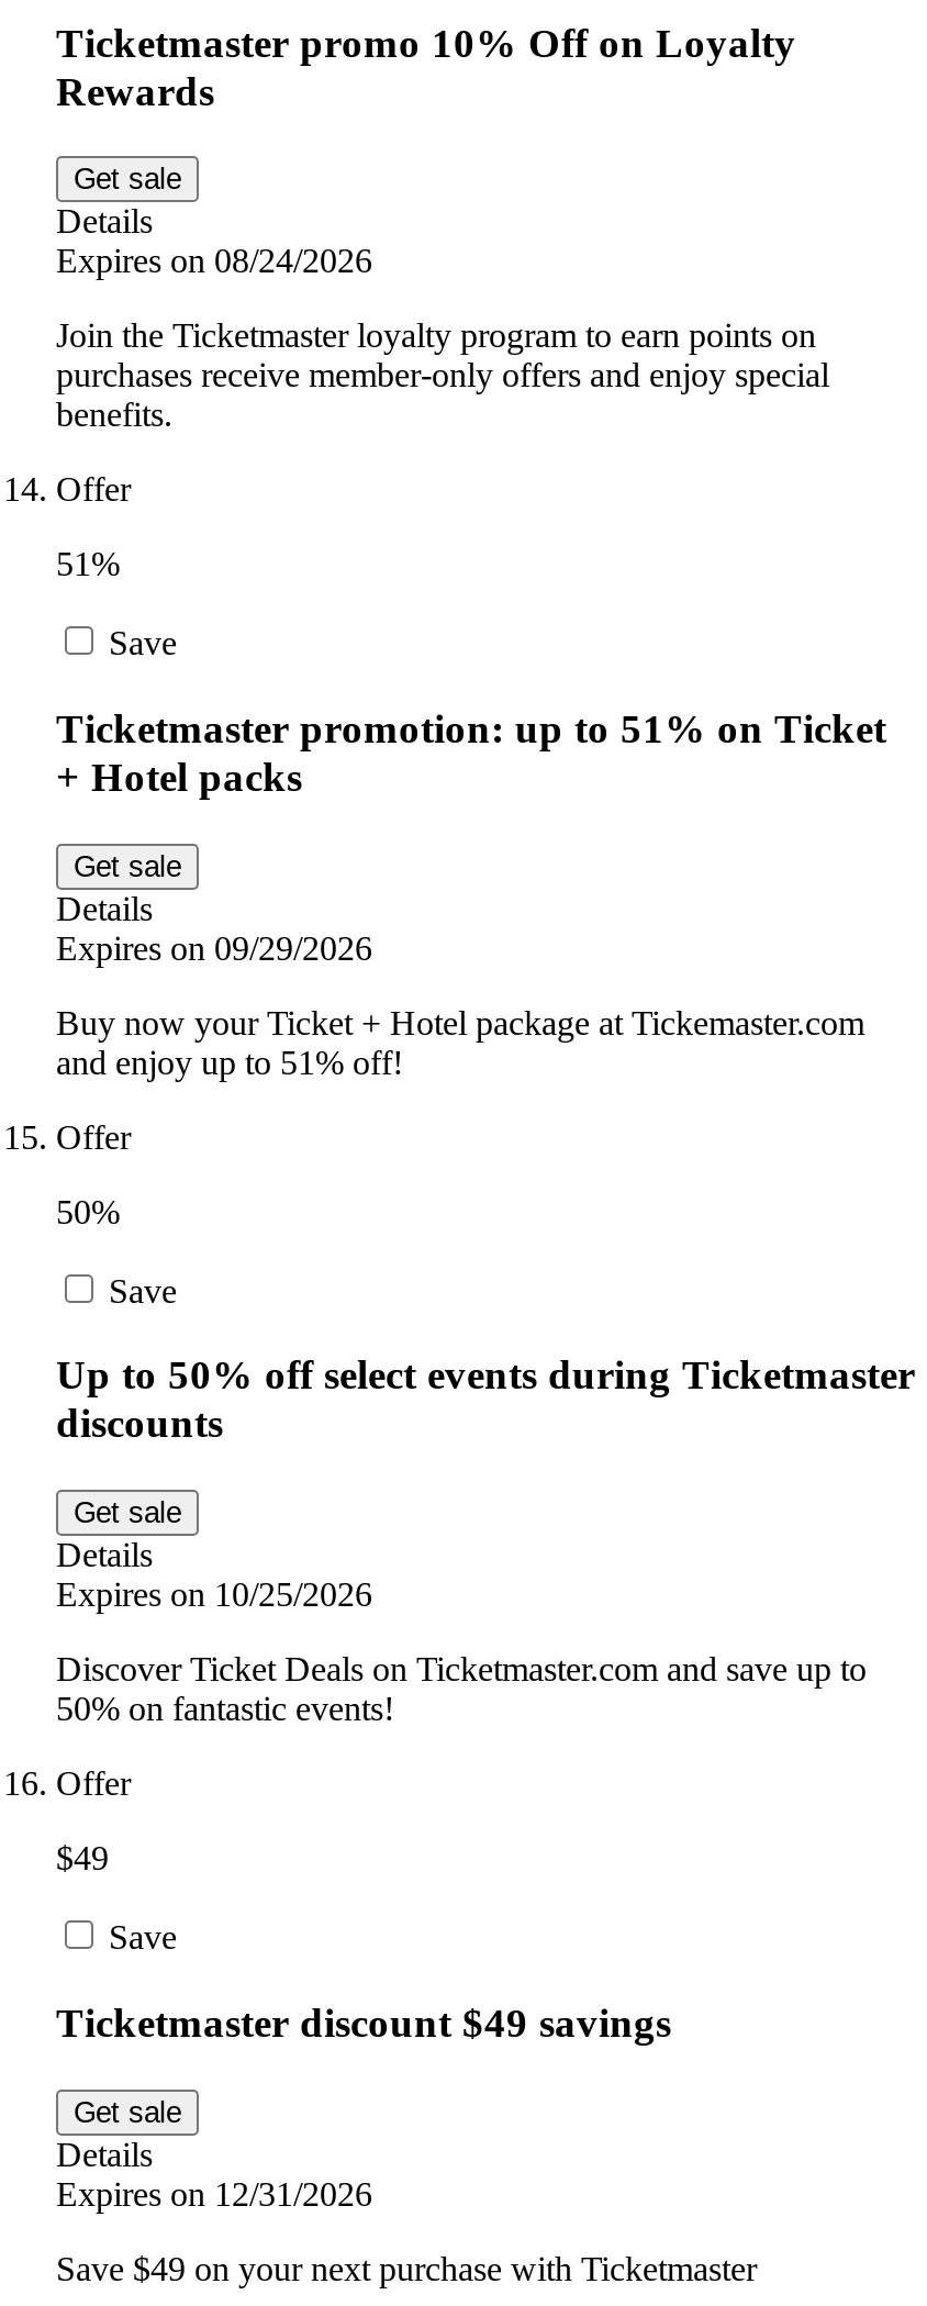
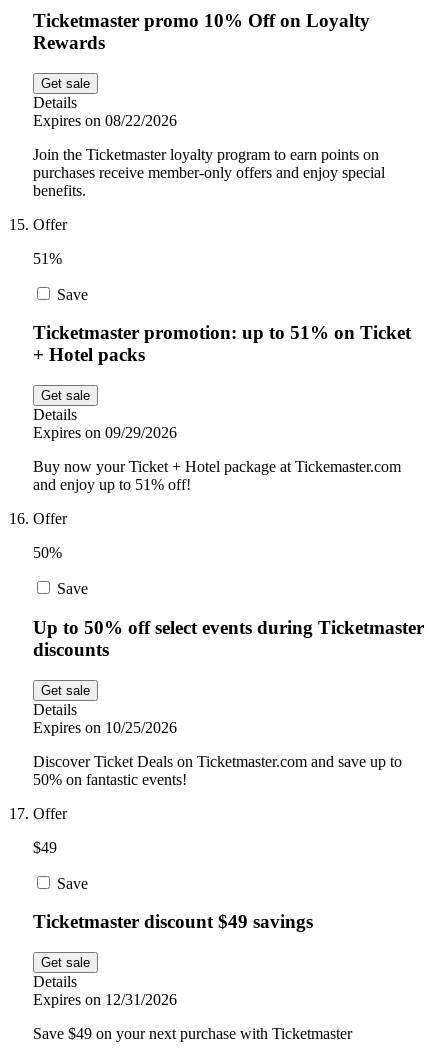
[56,242,372,279] Expires on 08/24/2026 -> [33,112,177,129] Expires on 08/22/2026

